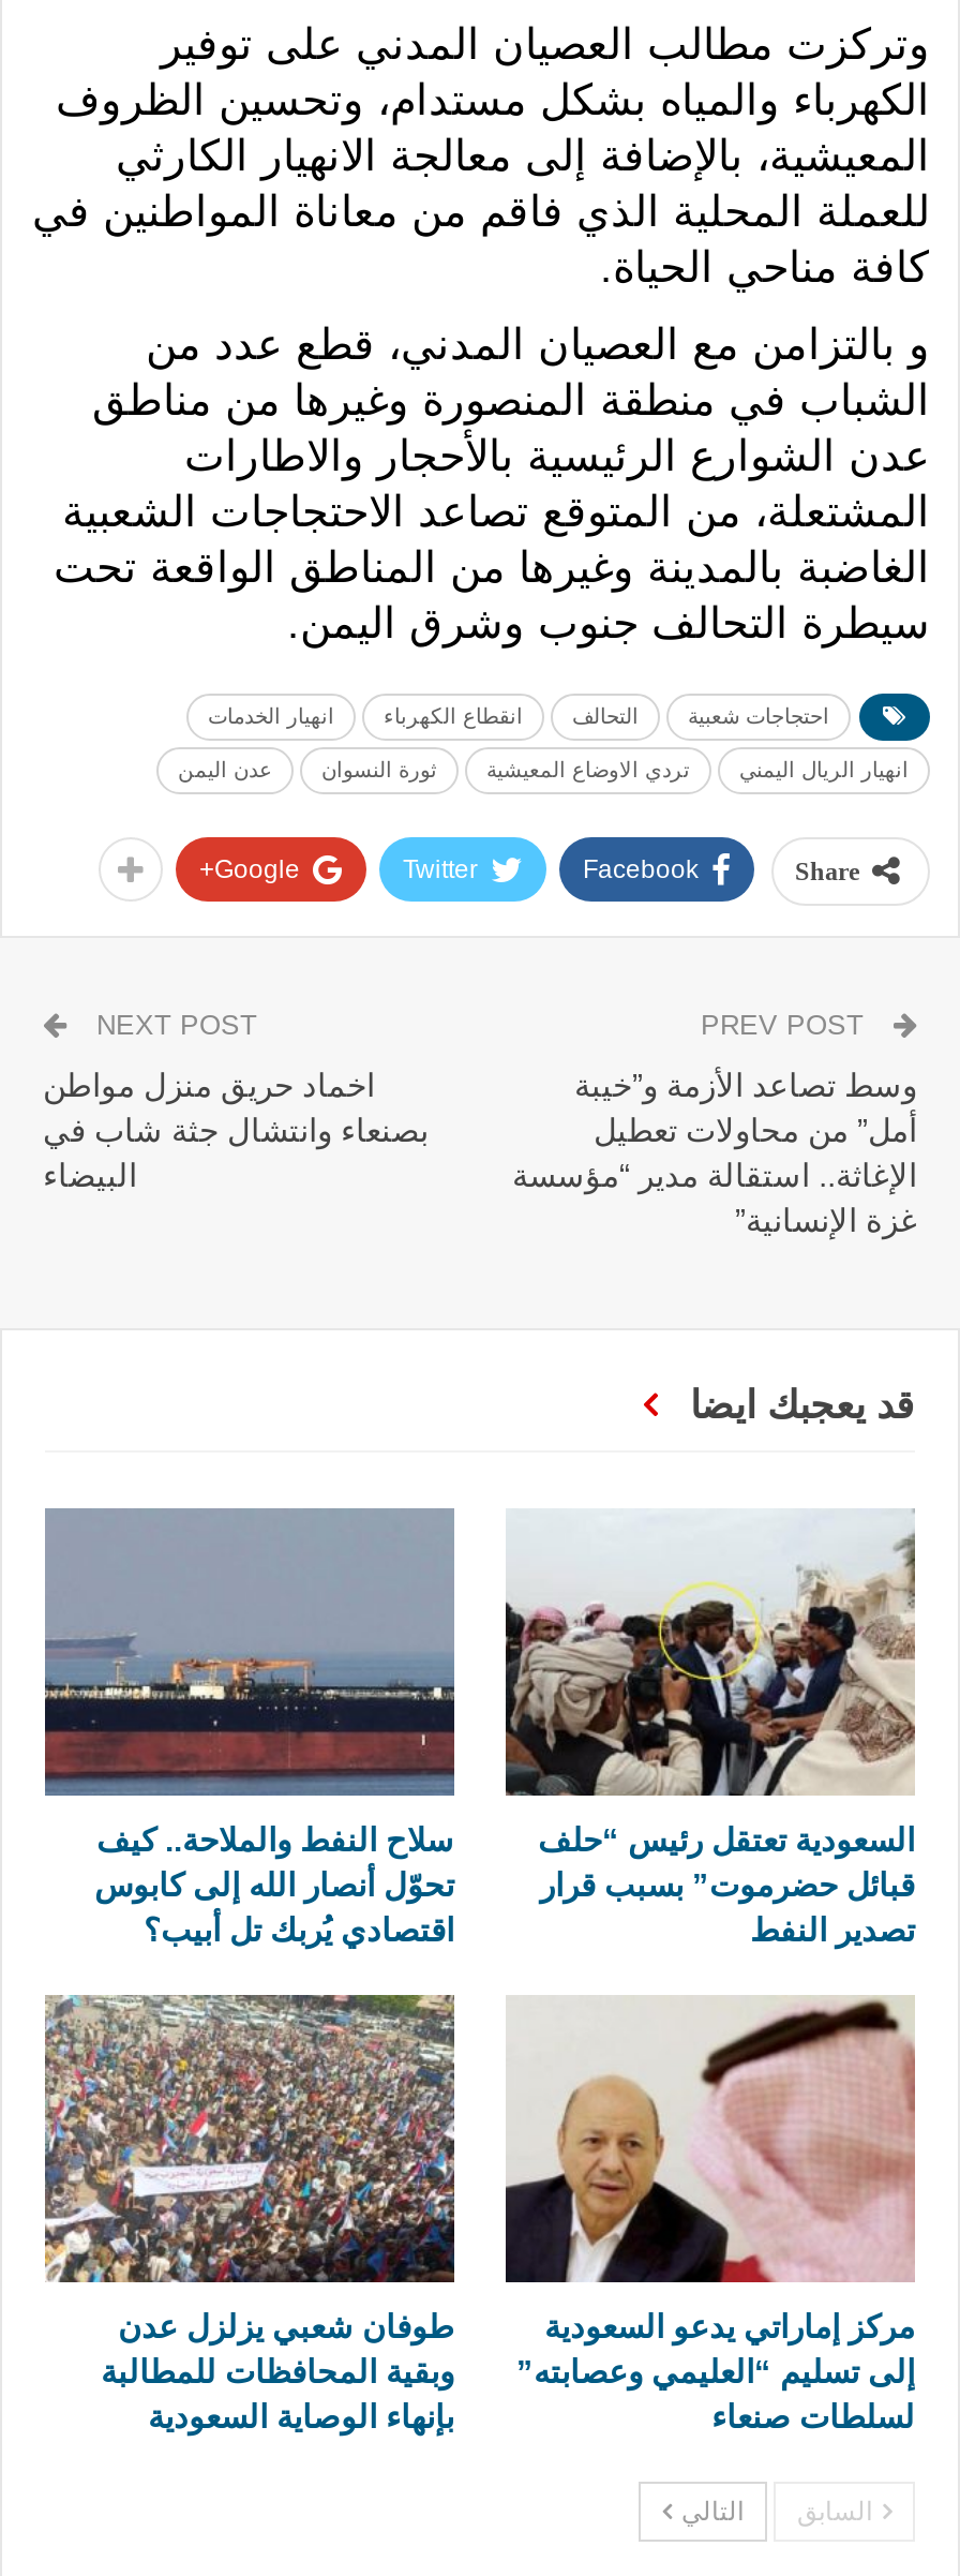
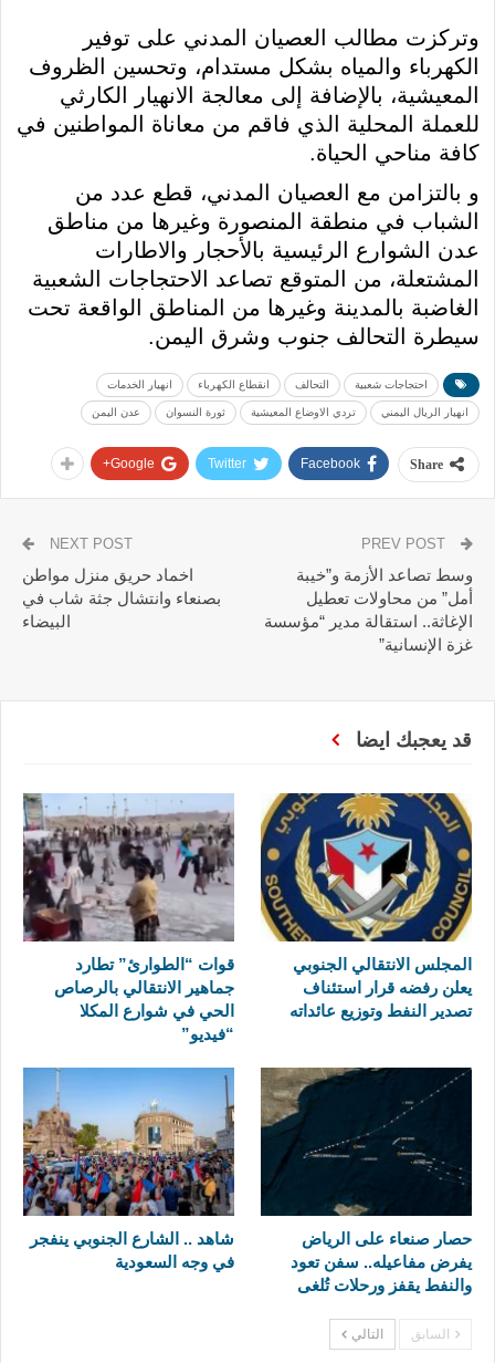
[45,1508,454,1948] [image] | سلاح النفط والملاحة.. كيف | تحوّل أنصار الله إلى كابوس | اقتصادي يُربك تل أبيب؟ -> [23,794,234,1043] [image] | قوات “الطوارئ” تطارد | جماهير الانتقالي بالرصاص | الحي في شوارع المكلا | “فيديو”
[504,1508,917,1948] [image] | السعودية تعتقل رئيس “حلف | قبائل حضرموت” بسبب قرار | تصدير النفط -> [260,792,473,1020] [image] | المجلس الانتقالي الجنوبي | يعلن رفضه قرار استئناف | تصدير النفط وتوزيع عائداته
[43,1993,456,2434] [image] | طوفان شعبي يزلزل عدن | وبقية المحافظات للمطالبة | بإنهاء الوصاية السعودية -> [22,1067,235,1271] [image] | شاهد .. الشارع الجنوبي ينفجر | في وجه السعودية
[506,1995,917,2434] [image] | مركز إماراتي يدعو السعودية | إلى تسليم “العليمي وعصابته” | لسلطات صنعاء -> [260,1067,473,1294] [image] | حصار صنعاء على الرياض | يفرض مفاعيله.. سفن تعود | والنفط يقفز ورحلات تُلغى

